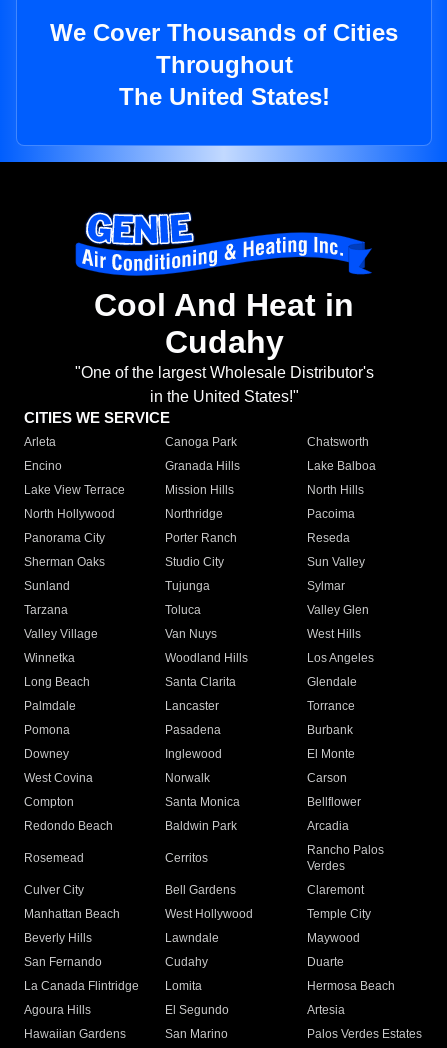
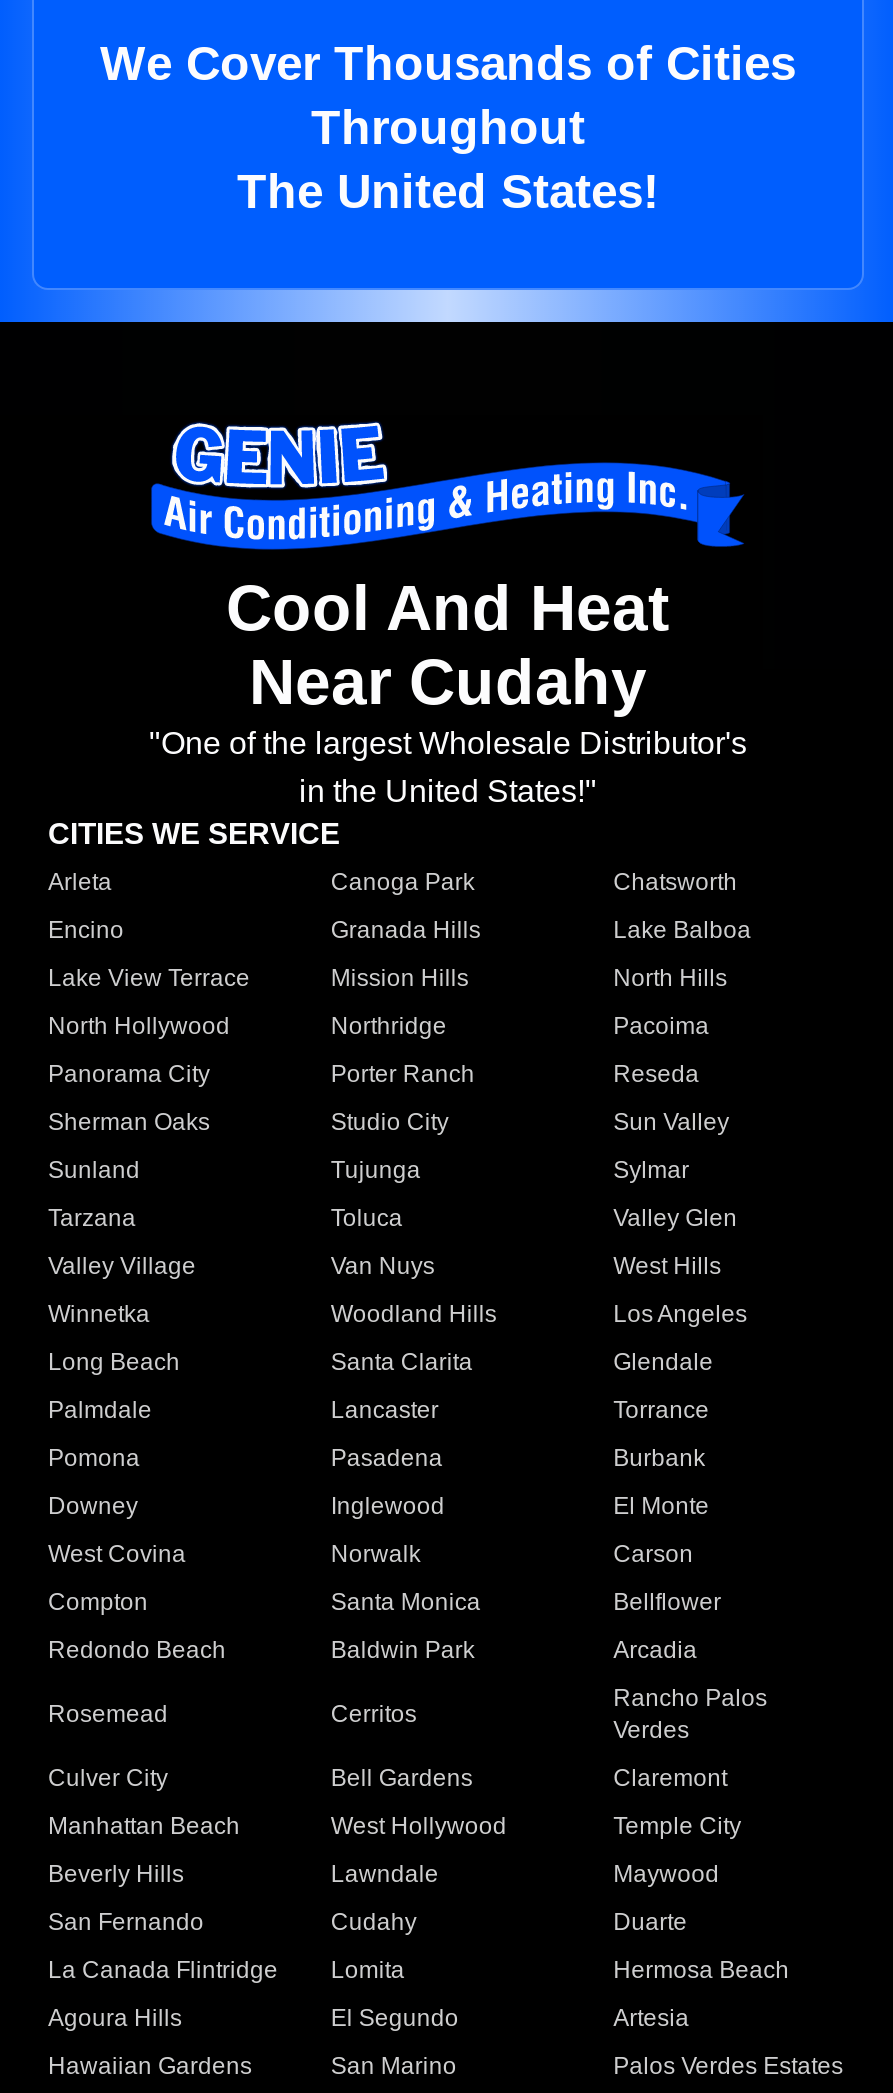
[94,287,354,360] Cool And Heat in | Cudahy -> [226,573,670,719] Cool And Heat | Near Cudahy

